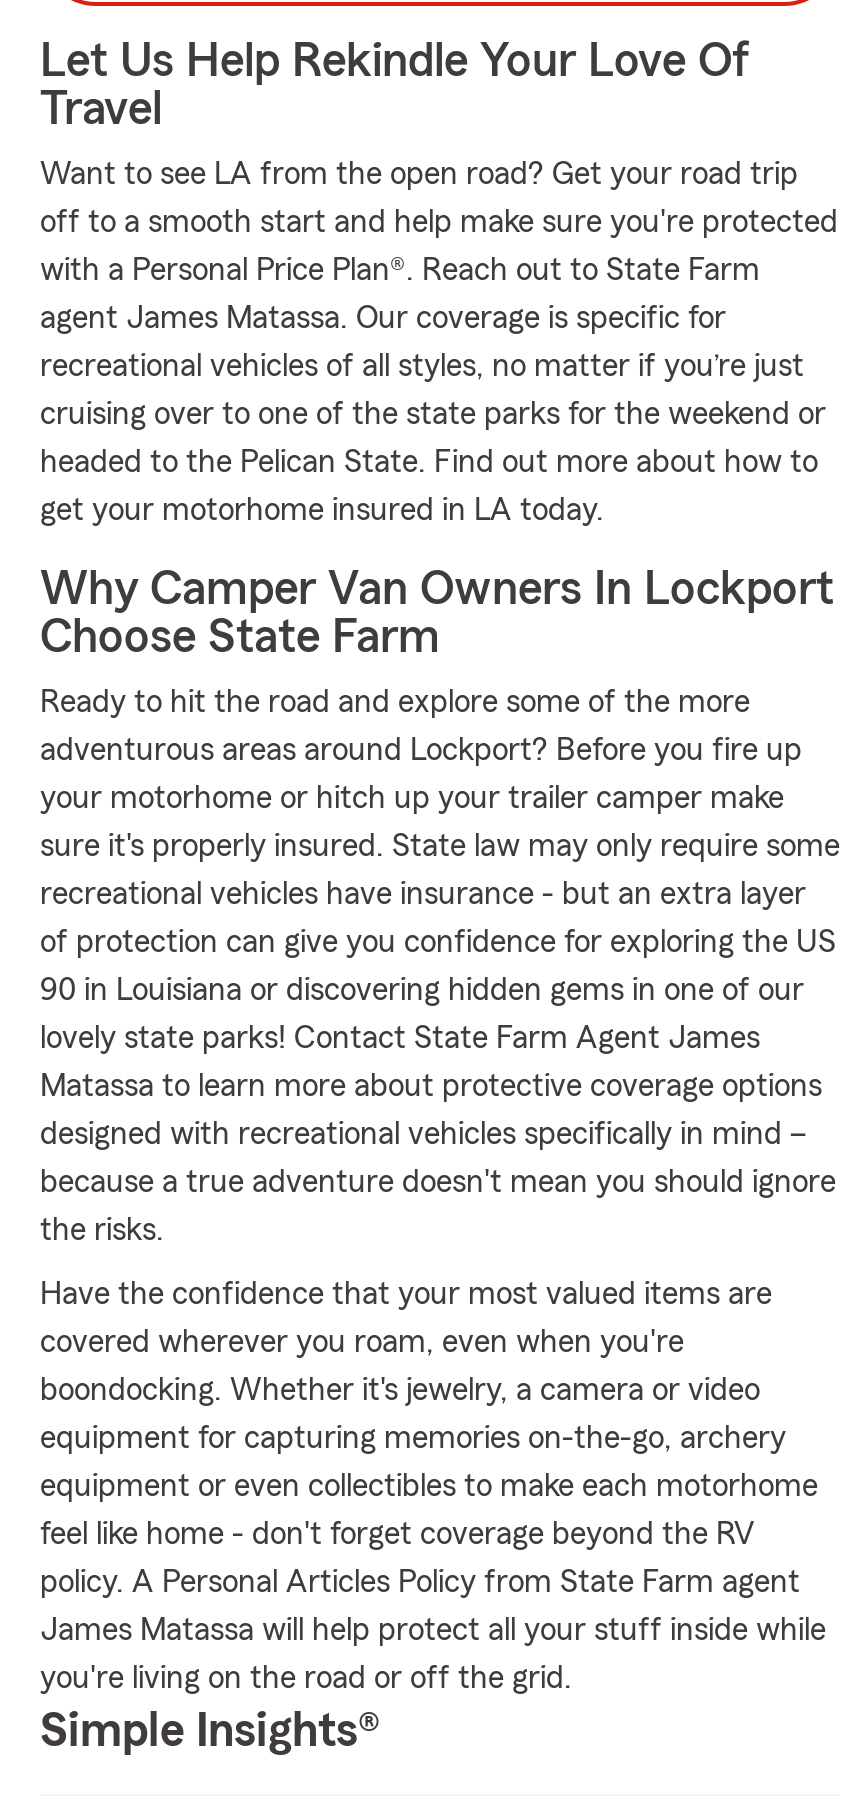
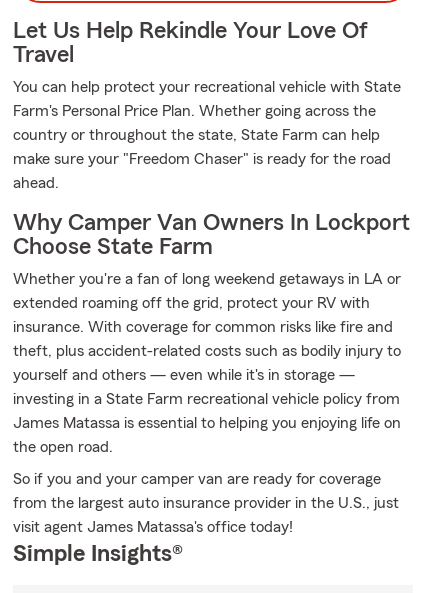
[40,158,838,526] Want to see LA from the open road? Get your road trip | off to a smooth start and help make sure you're protected | with a Personal Price Plan®. Reach out to State Farm | agent James Matassa. Our coverage is specific for | recreational vehicles of all styles, no matter if you’re just | cruising over to one of the state parks for the weekend or | headed to the Pelican State. Find out more about how to | get your motorhome insured in LA today. -> [13,79,401,191] You can help protect your recreational vehicle with State | Farm's Personal Price Plan. Whether going across the | country or throughout the state, State Farm can help | make sure your "Freedom Chaser" is ready for the road | ahead.
[40,686,840,1694] Ready to hit the road and explore some of the more | adventurous areas around Lockport? Before you fire up | your motorhome or hitch up your trailer camper make | sure it's properly insured. State law may only require some | recreational vehicles have insurance - but an extra layer | of protection can give you confidence for exploring the US | 90 in Louisiana or discovering hidden gems in one of our | lovely state parks! Contact State Farm Agent James | Matassa to learn more about protective coverage options | designed with recreational vehicles specifically in mind – | because a true adventure doesn't mean you should ignore | the risks. | Have the confidence that your most valued items are | covered wherever you roam, even when you're | boondocking. Whether it's jewelry, a camera or video | equipment for capturing memories on-the-go, archery | equipment or even collectibles to make each motorhome | feel like home - don't forget coverage beyond the RV | policy. A Personal Articles Policy from State Farm agent | James Matassa will help protect all your stuff inside while | you're living on the road or off the grid. -> [13,271,401,535] Whether you're a fan of long weekend getaways in LA or | extended roaming off the grid, protect your RV with | insurance. With coverage for common risks like fire and | theft, plus accident-related costs such as bodily injury to | yourself and others — even while it's in storage — | investing in a State Farm recreational vehicle policy from | James Matassa is essential to helping you enjoying life on | the open road. | So if you and your camper van are ready for coverage | from the largest auto insurance provider in the U.S., just | visit agent James Matassa's office today!

